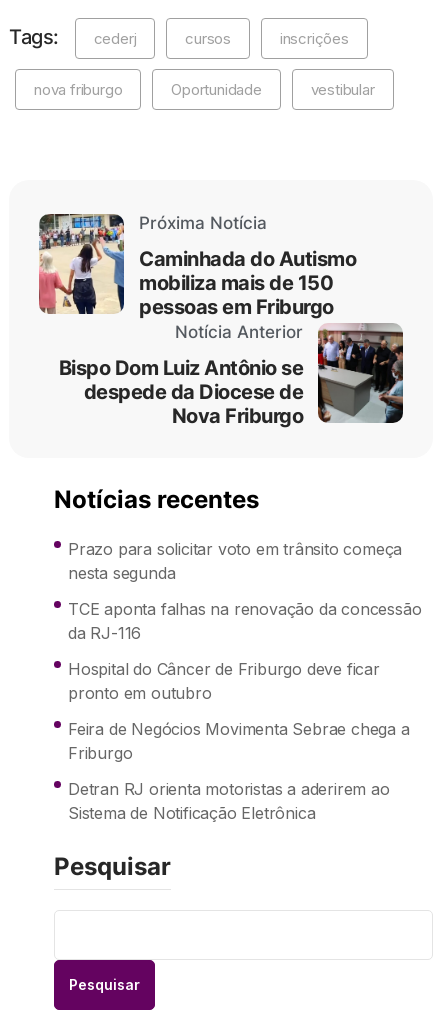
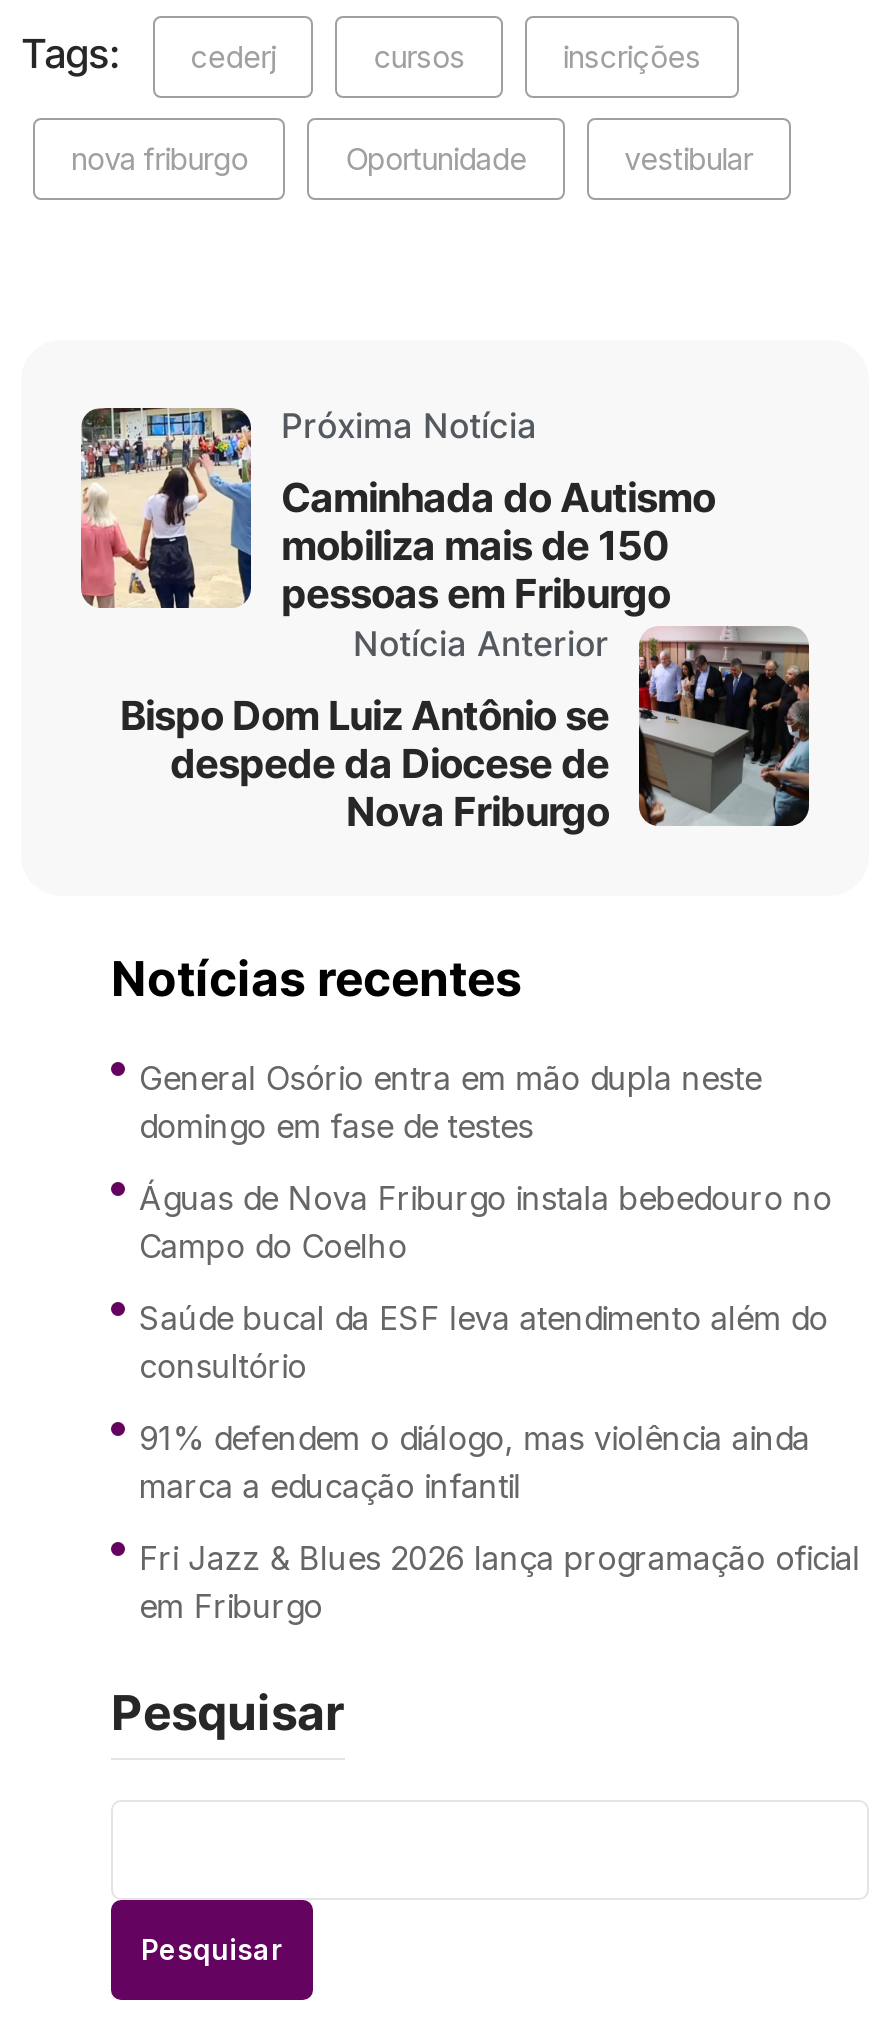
[68,539,402,583] Prazo para solicitar voto em trânsito começa | nesta segunda -> [139,1058,761,1146] General Osório entra em mão dupla neste | domingo em fase de testes
[68,599,421,643] TCE aponta falhas na renovação da concessão | da RJ-116 -> [139,1178,832,1266] Águas de Nova Friburgo instala bebedouro no | Campo do Coelho
[68,659,380,703] Hospital do Câncer de Friburgo deve ficar | pronto em outubro -> [139,1298,828,1386] Saúde bucal da ESF leva atendimento além do | consultório
[68,719,410,763] Feira de Negócios Movimenta Sebrae chega a | Friburgo -> [139,1418,810,1506] 91% defendem o diálogo, mas violência ainda | marca a educação infantil
[68,779,390,823] Detran RJ orienta motoristas a aderirem ao | Sistema de Notificação Eletrônica -> [139,1538,860,1626] Fri Jazz & Blues 2026 lança programação oficial | em Friburgo

